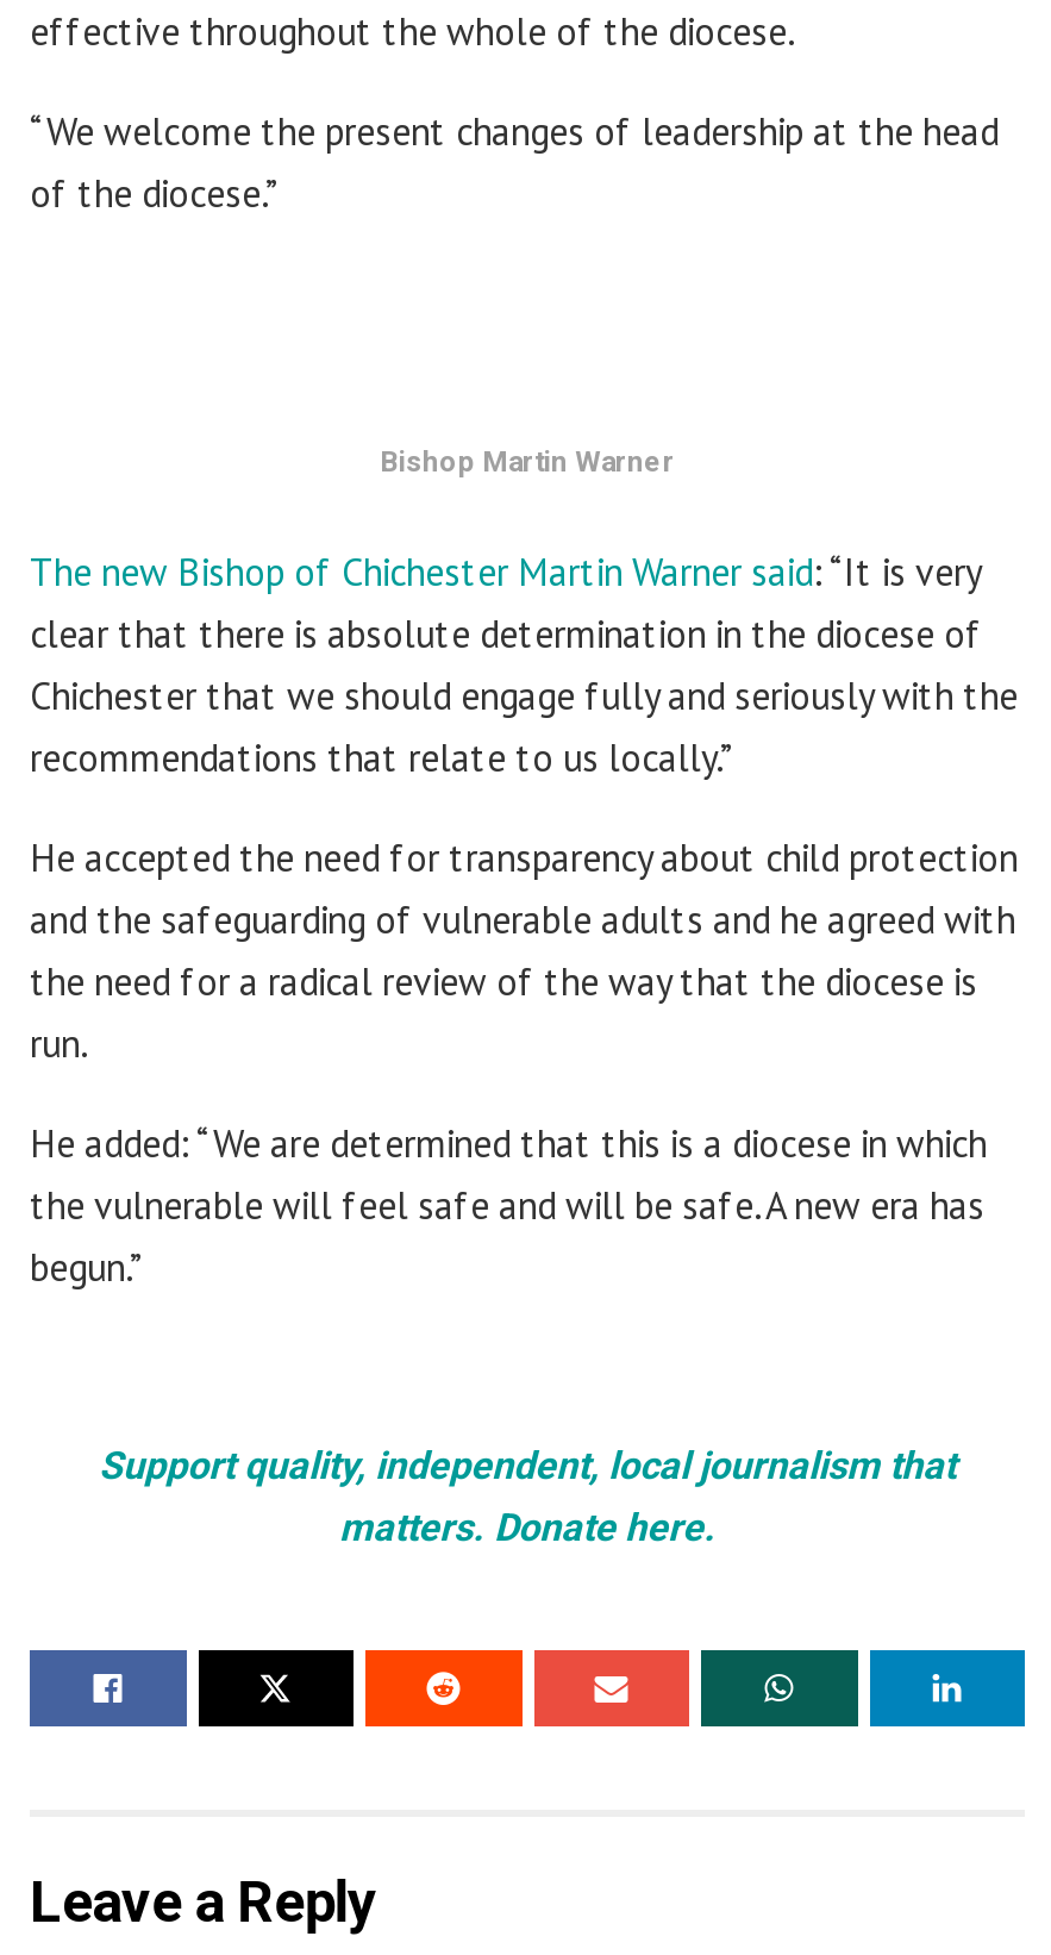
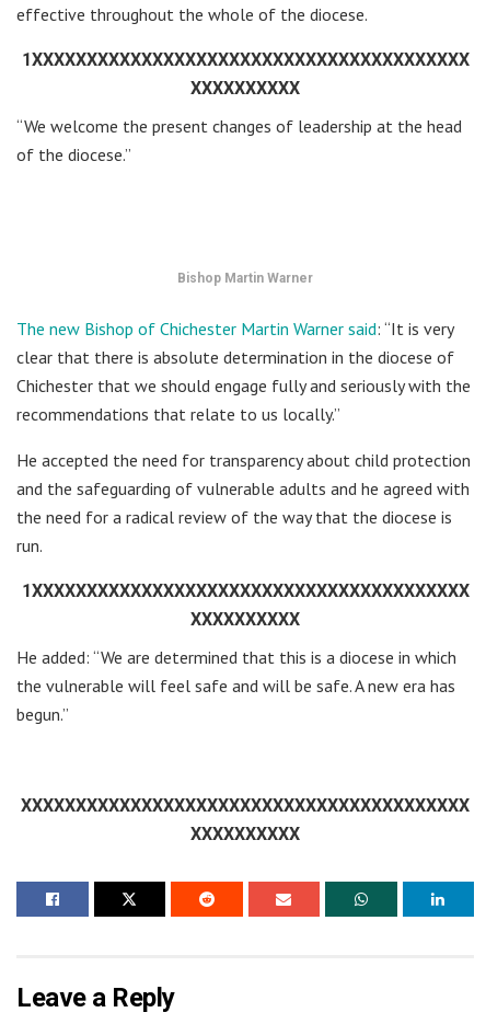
none -> [21,49,469,98] 1XXXXXXXXXXXXXXXXXXXXXXXXXXXXXXXXXXXXXXXX | XXXXXXXXXX
none -> [21,580,469,630] 1XXXXXXXXXXXXXXXXXXXXXXXXXXXXXXXXXXXXXXXX | XXXXXXXXXX
[99,1443,956,1550] Support quality, independent, local journalism that | matters. Donate here. -> [21,795,470,844] XXXXXXXXXXXXXXXXXXXXXXXXXXXXXXXXXXXXXXXXX | XXXXXXXXXX

